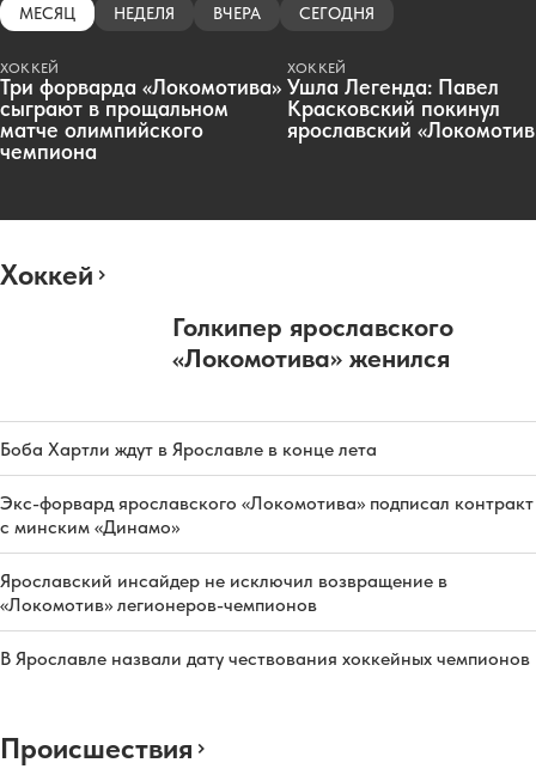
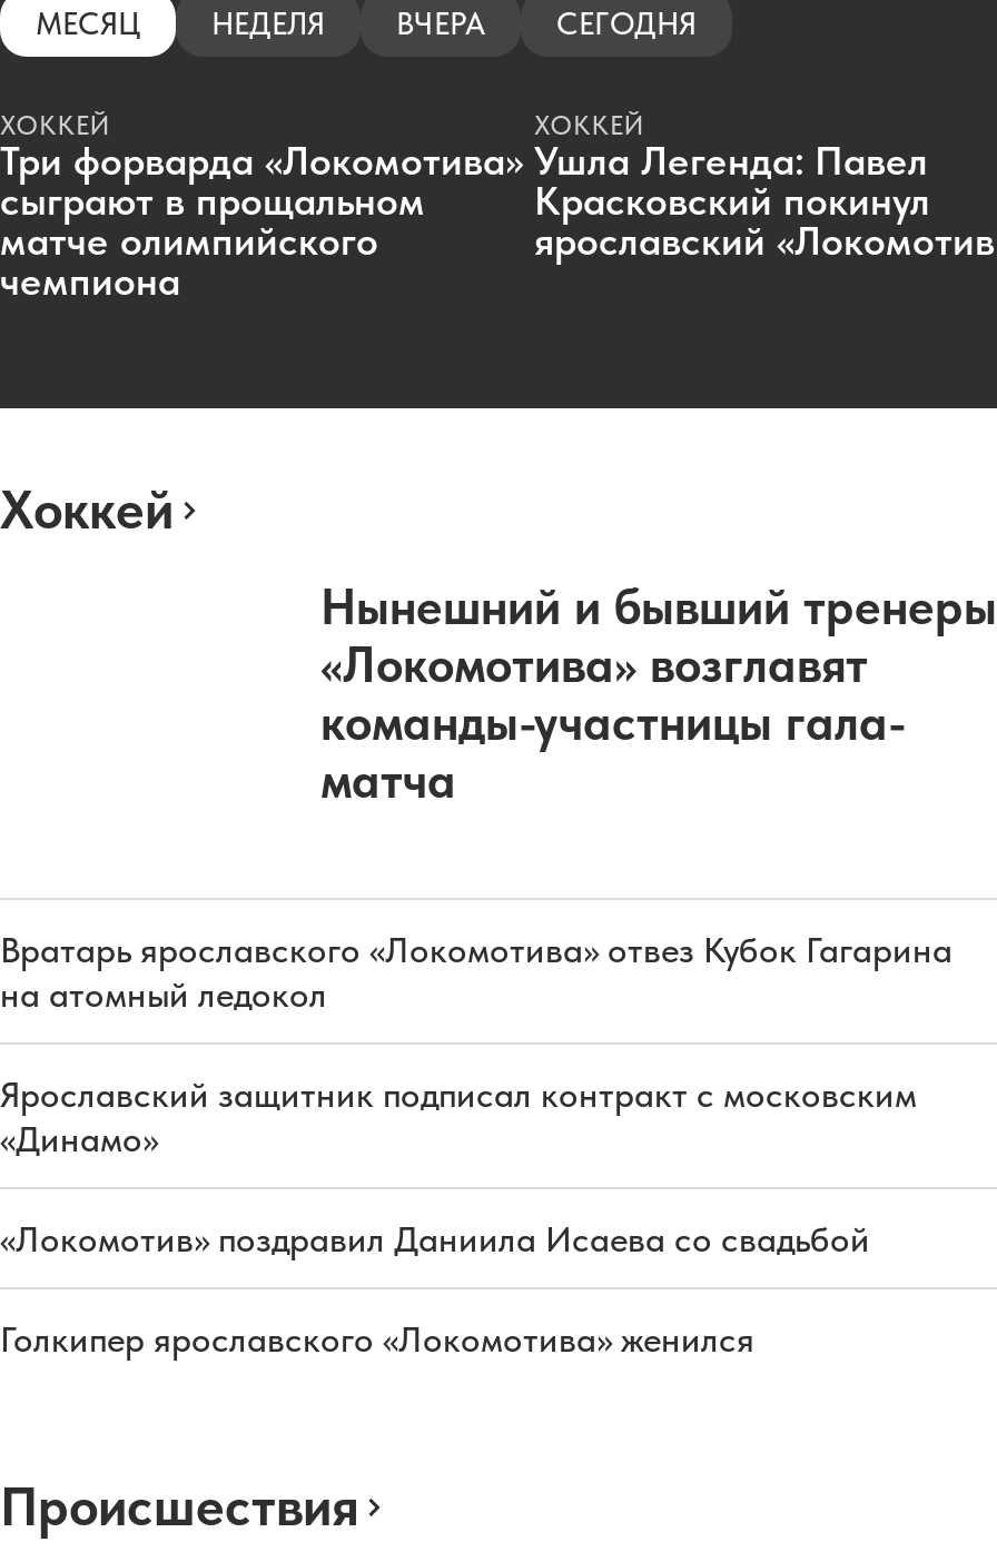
[172,311,453,373] Голкипер ярославского | «Локомотива» женился -> [320,578,997,809] Нынешний и бывший тренеры | «Локомотива» возглавят | команды-участницы гала- | матча
[0,437,377,460] Боба Хартли ждут в Ярославле в конце лета -> [0,929,952,1016] Вратарь ярославского «Локомотива» отвез Кубок Гагарина | на атомный ледокол
[0,491,534,538] Экс-форвард ярославского «Локомотива» подписал контракт | с минским «Динамо» -> [0,1074,917,1161] Ярославский защитник подписал контракт с московским | «Динамо»
[0,569,447,616] Ярославский инсайдер не исключил возвращение в | «Локомотив» легионеров-чемпионов -> [0,1219,870,1261] «Локомотив» поздравил Даниила Исаева со свадьбой
[0,647,530,669] В Ярославле назвали дату чествования хоккейных чемпионов -> [0,1319,754,1361] Голкипер ярославского «Локомотива» женился

